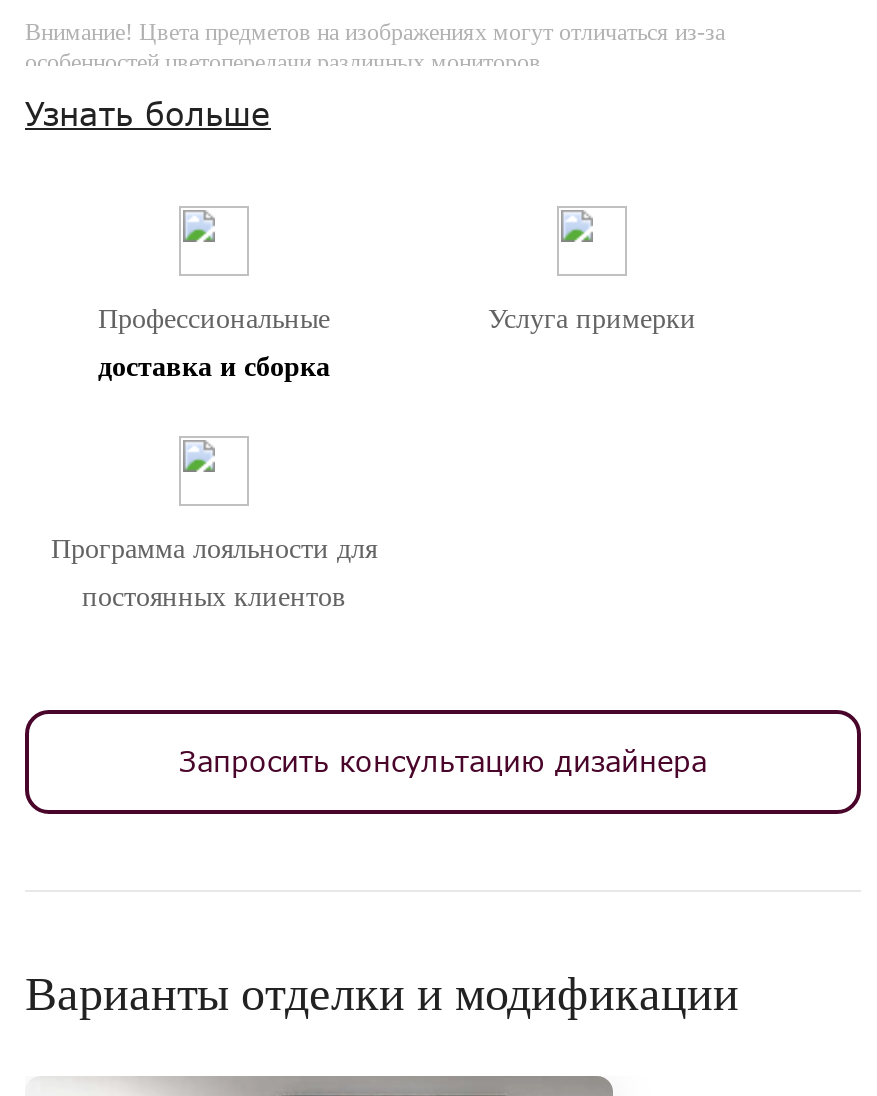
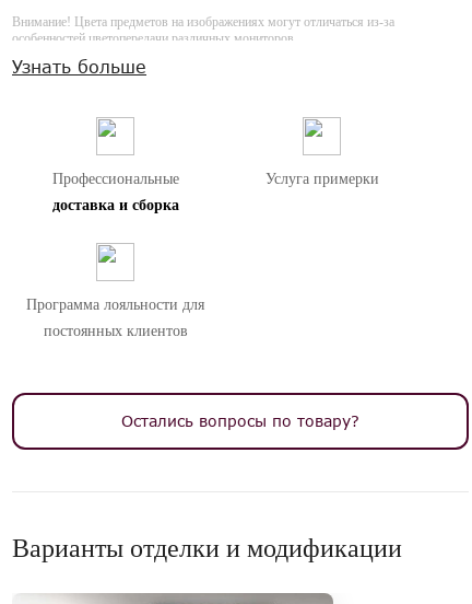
[179,744,707,778] Запросить консультацию дизайнера -> [121,411,359,430] Остались вопросы по товару?

